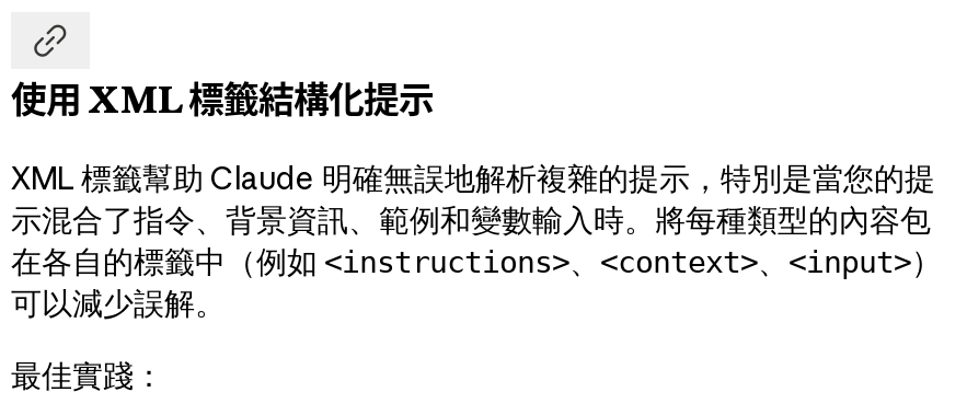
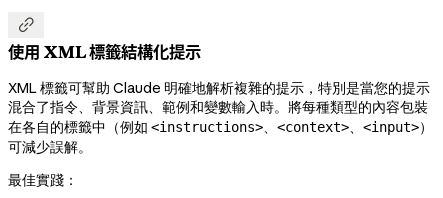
[11,159,935,240] XML 標籤幫助 Claude 明確無誤地解析複雜的提示，特別是當您的提 | 示混合了指令、背景資訊、範例和變數輸入時。將每種類型的內容包 -> [8,79,430,116] XML 標籤可幫助 Claude 明確地解析複雜的提示，特別是當您的提示 | 混合了指令、背景資訊、範例和變數輸入時。將每種類型的內容包裝
[11,284,226,324] 可以減少誤解。 -> [8,138,92,156] 可減少誤解。

